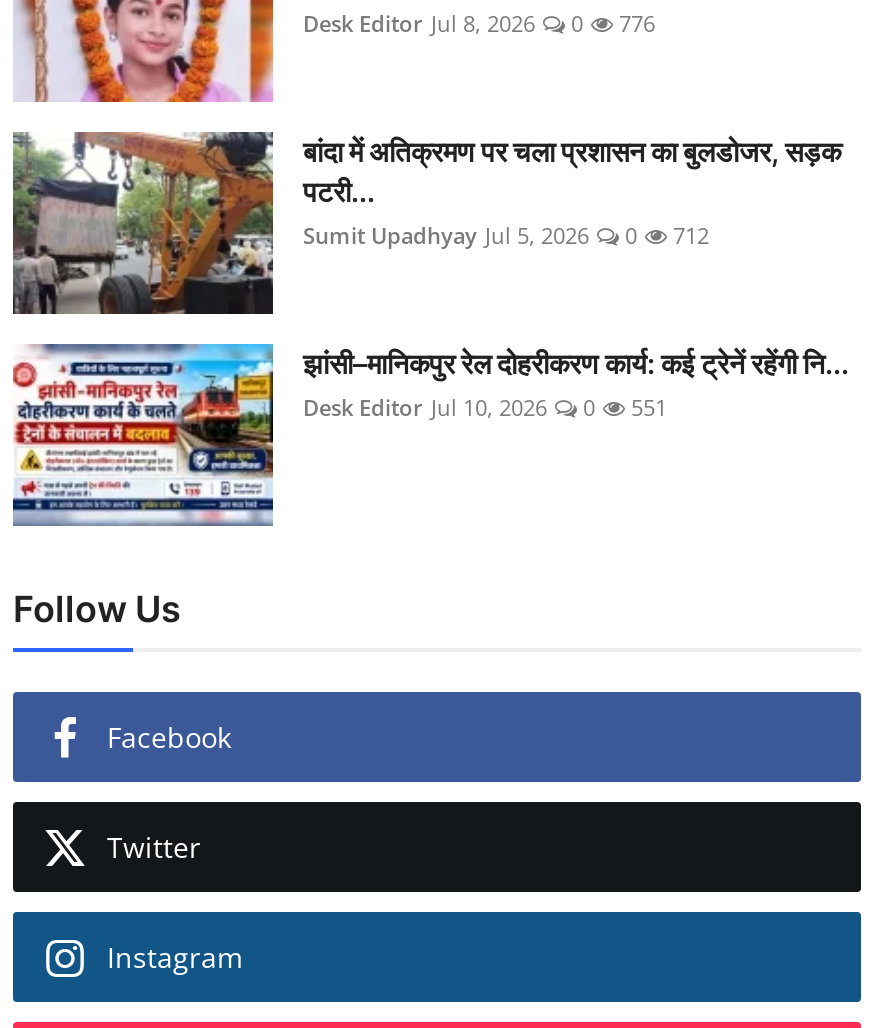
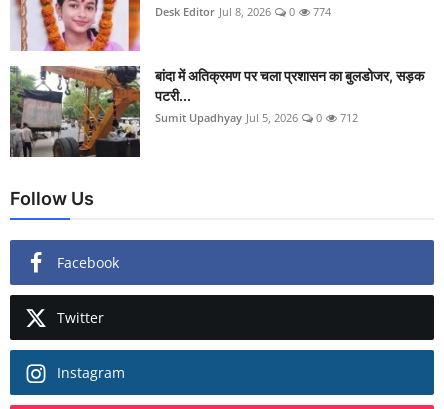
[303,9,655,39] Desk Editor Jul 8, 2026 0 776 -> [155,4,331,19] Desk Editor Jul 8, 2026 0 774
[11,342,849,528] [image] | झांसी–मानिकपुर रेल दोहरीकरण कार्य: कई ट्रेनें रहेंगी नि... | Desk Editor Jul 10, 2026 | 0 | 551 -> none

